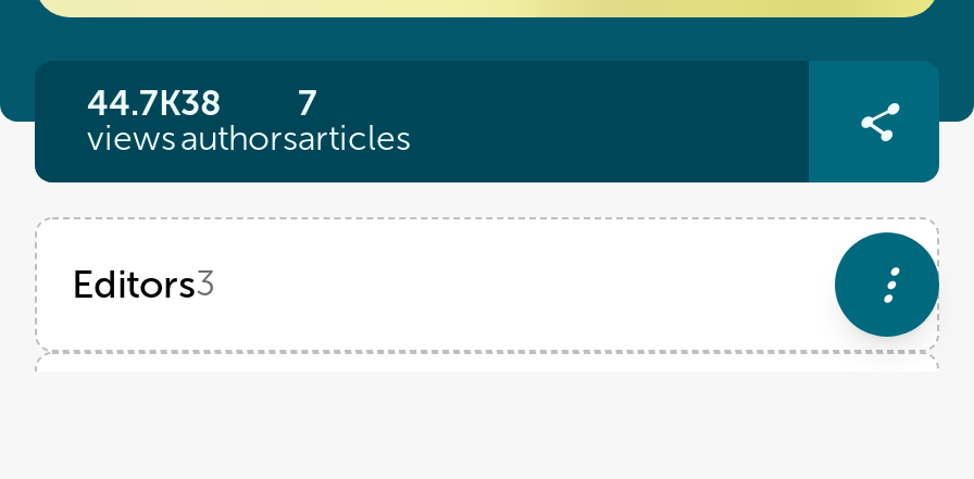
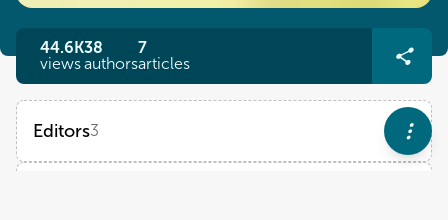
[87,83,317,124] 44.7K 38 7 -> [40,38,147,57] 44.6K 38 7

